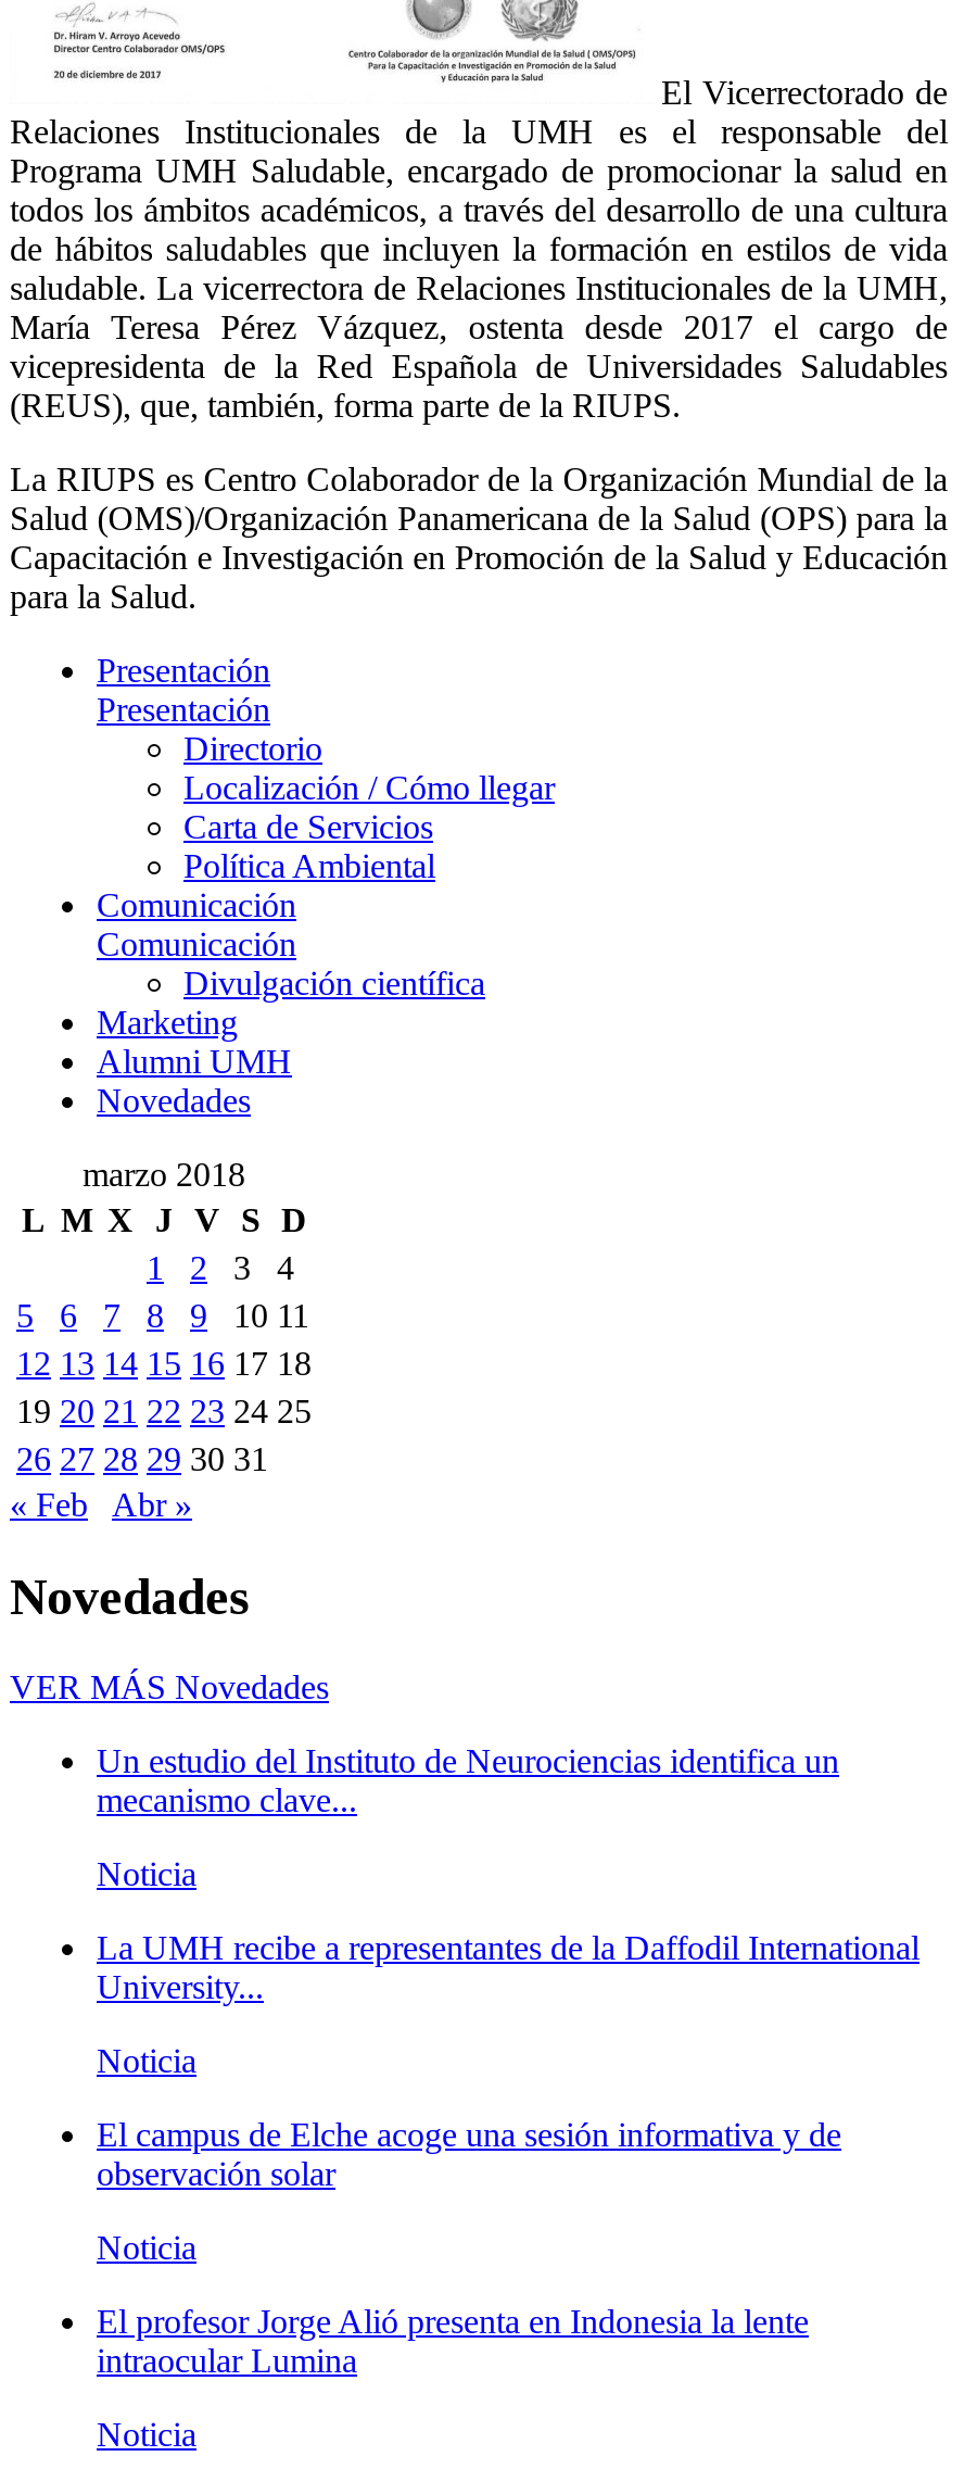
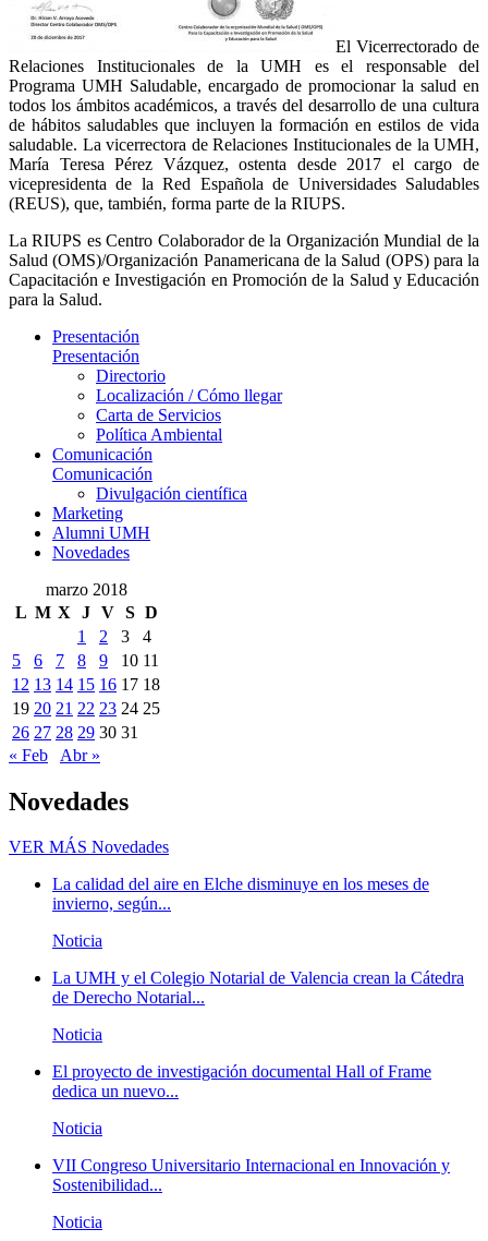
[97,1743,839,1819] Un estudio del Instituto de Neurociencias identifica un | mecanismo clave... -> [52,875,429,913] La calidad del aire en Elche disminuye en los meses de | invierno, según...
[97,1930,919,2006] La UMH recibe a representantes de la Daffodil International | University... -> [52,969,464,1007] La UMH y el Colegio Notarial de Valencia crean la Cátedra | de Derecho Notarial...
[97,2117,841,2193] El campus de Elche acoge una sesión informativa y de | observación solar -> [52,1063,431,1101] El proyecto de investigación documental Hall of Frame | dedica un nuevo...
[97,2304,809,2380] El profesor Jorge Alió presenta en Indonesia la lente | intraocular Lumina -> [52,1156,450,1195] VII Congreso Universitario Internacional en Innovación y | Sostenibilidad...

